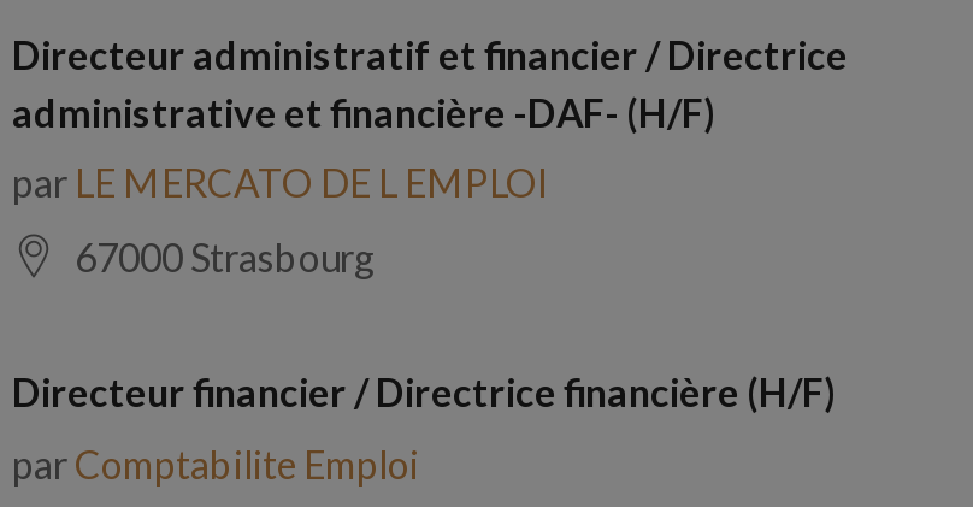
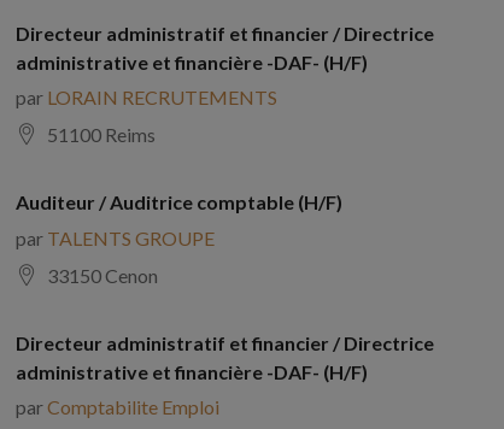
[12,158,836,413] par LE MERCATO DE L EMPLOI | 67000 Strasbourg | Directeur financier / Directrice financière (H/F) -> [16,85,434,383] par LORAIN RECRUTEMENTS | 51100 Reims | Auditeur / Auditrice comptable (H/F) | par TALENTS GROUPE | 33150 Cenon | Directeur administratif et financier / Directrice | administrative et financière -DAF- (H/F)

